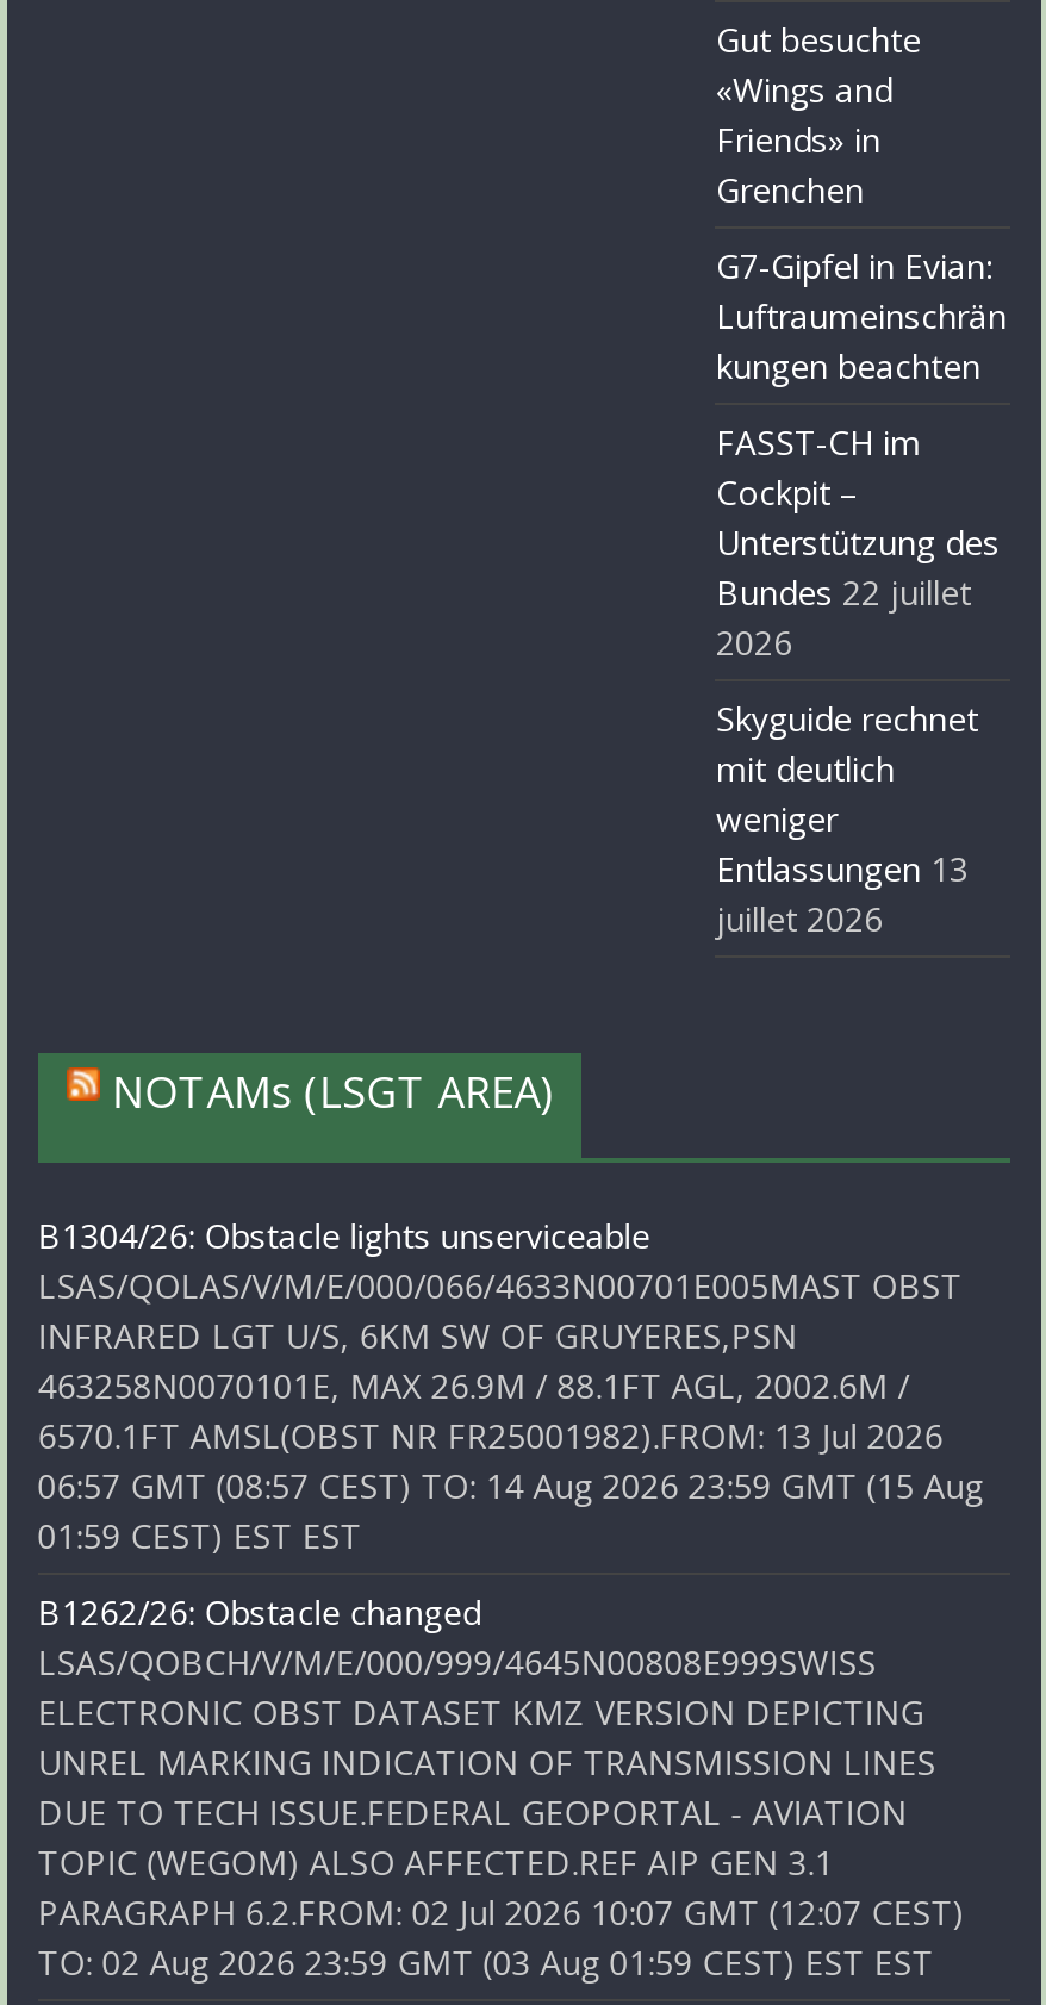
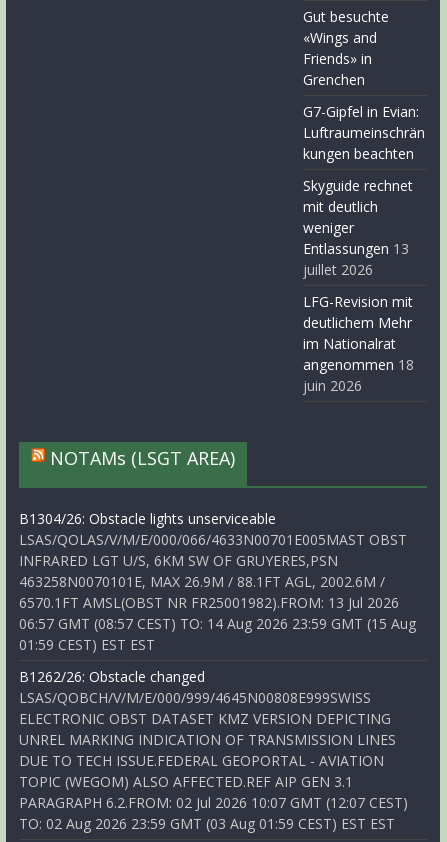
[716,419,1000,665] FASST-CH im | Cockpit – | Unterstützung des | Bundes 22 juillet | 2026 -> none
moved [716,696,978,941] -> [303,176,413,279]: Skyguide rechnet | mit deutlich | weniger | Entlassungen 13 | juillet 2026
none -> [303,292,414,395] LFG-Revision mit | deutlichem Mehr | im Nationalrat | angenommen 18 | juin 2026

